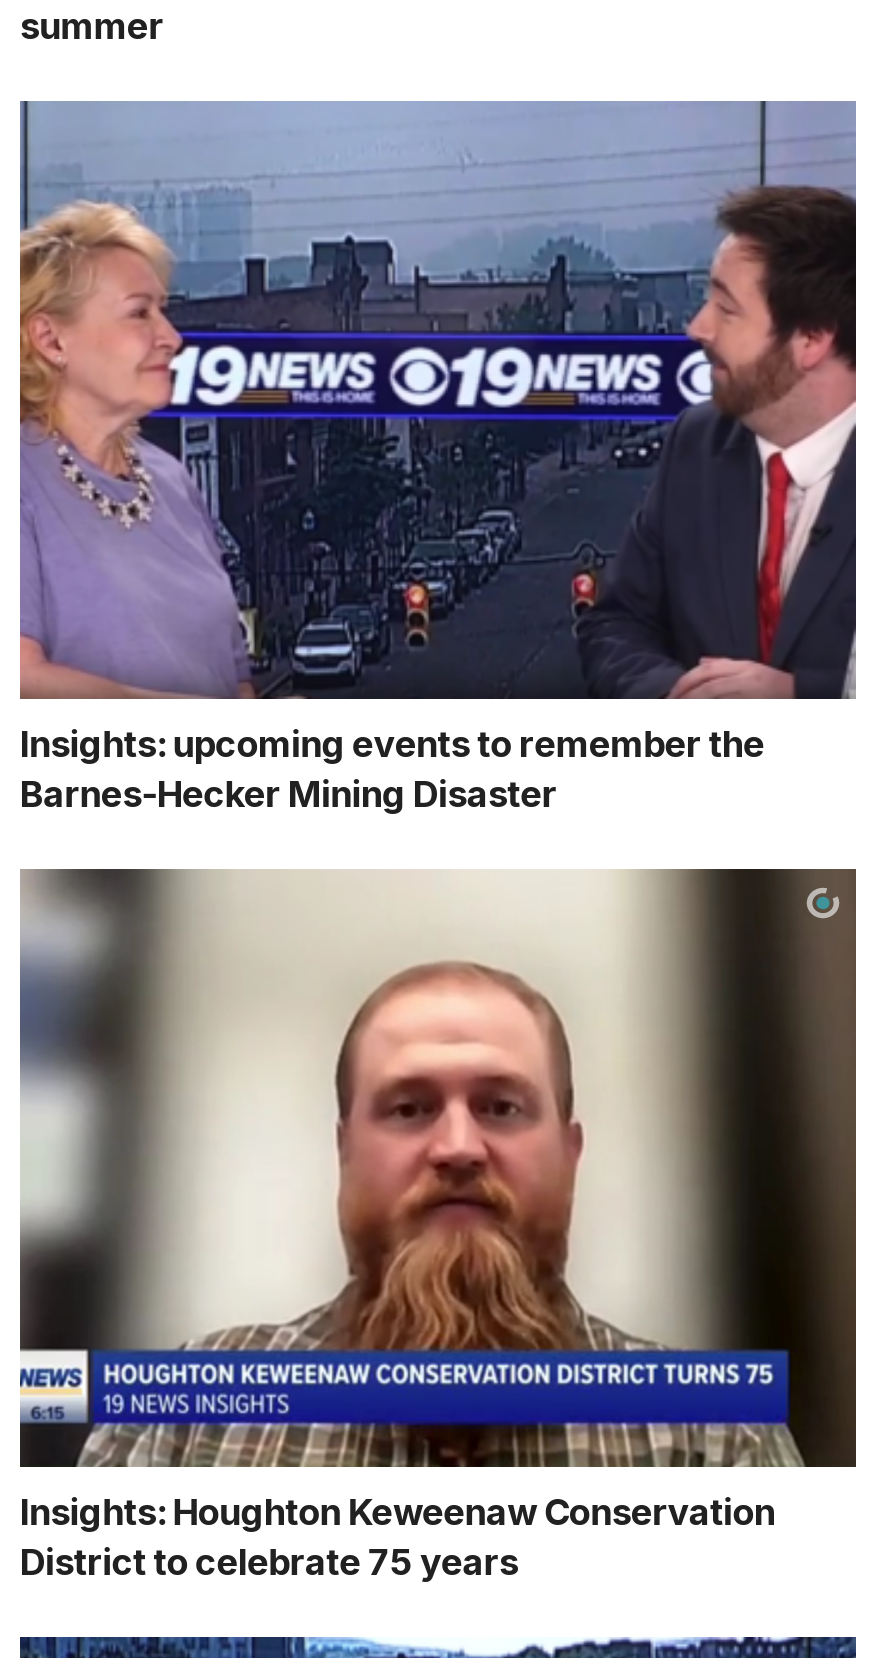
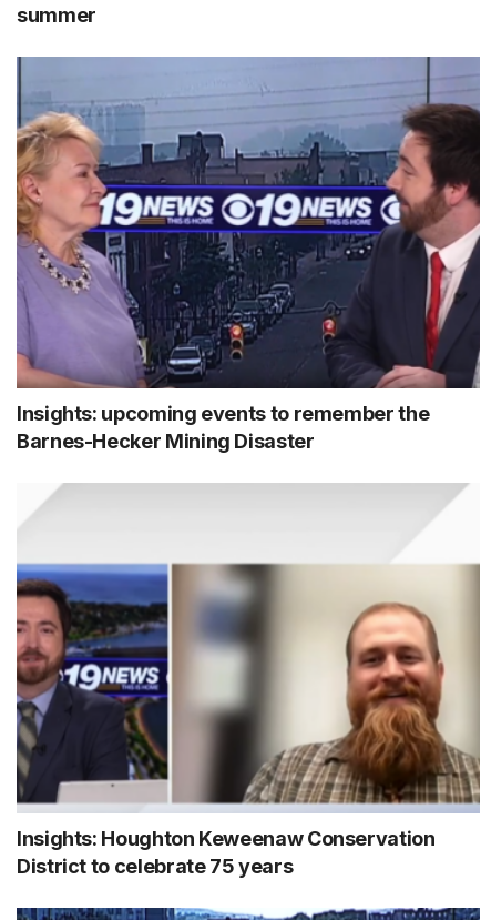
[18,866,858,1470] [image] -> [16,482,480,815] [image]

